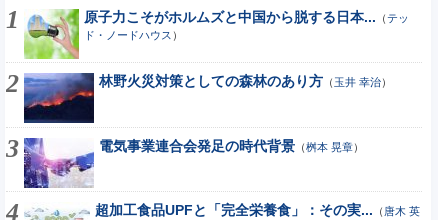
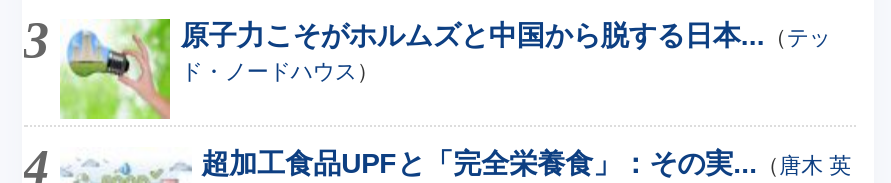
[23,72,391,124] [image] | 林野火災対策としての森林のあり方（玉井 幸治） -> none
[23,137,363,189] [image] | 電気事業連合会発足の時代背景（桝本 晃章） -> none

